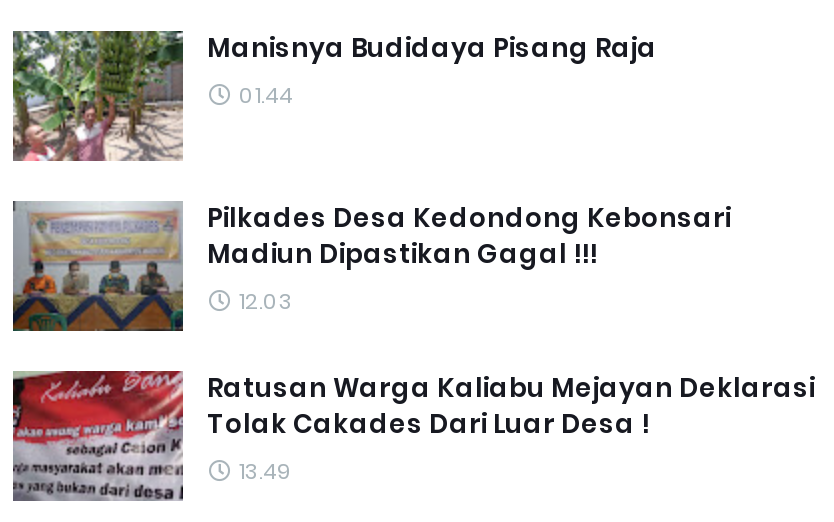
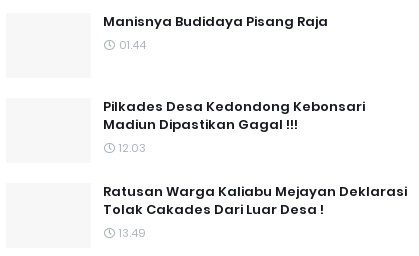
[11,29,185,163] [image] -> none
[11,199,185,333] [image] -> none
[11,369,185,503] [image] -> none

